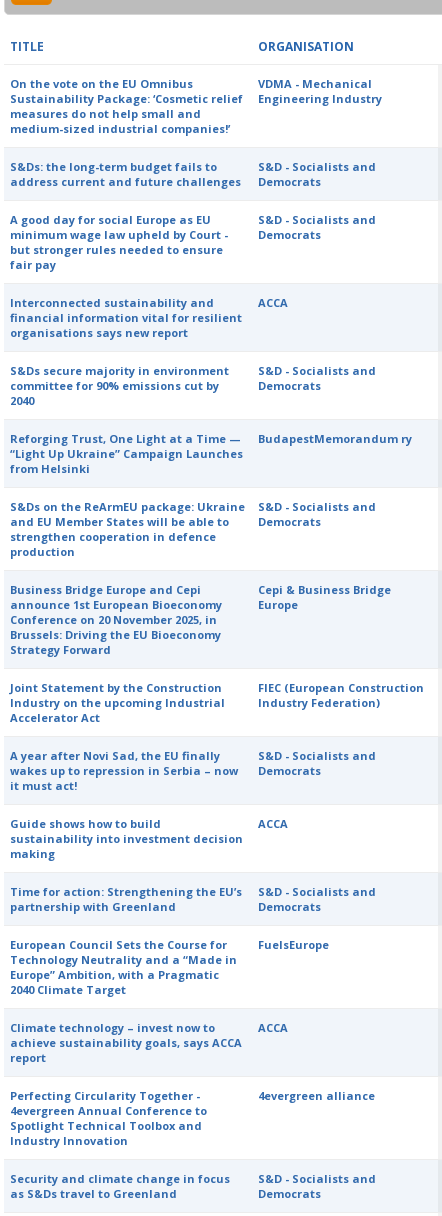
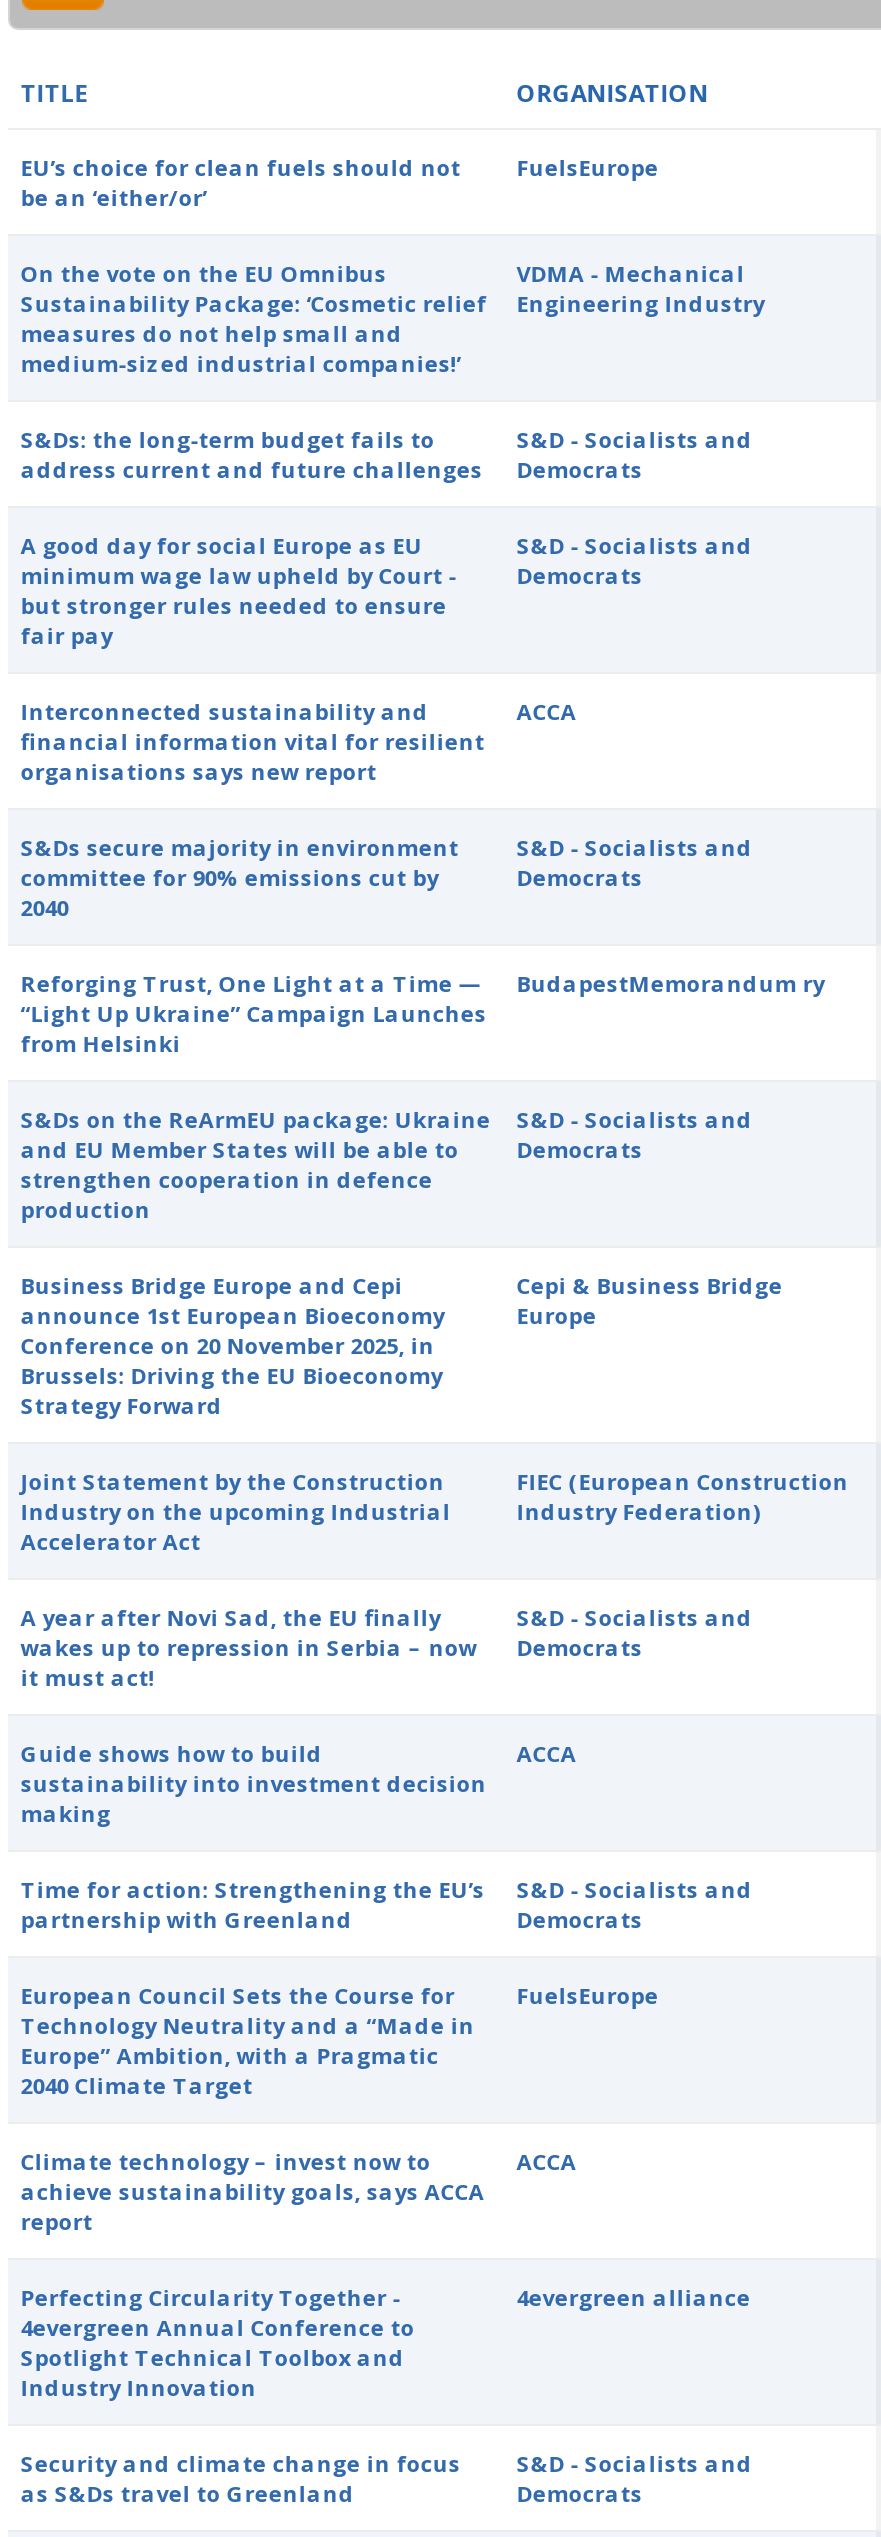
none -> [20,152,460,212] EU’s choice for clean fuels should not | be an ‘either/or’
none -> [516,152,658,182] FuelsEurope

